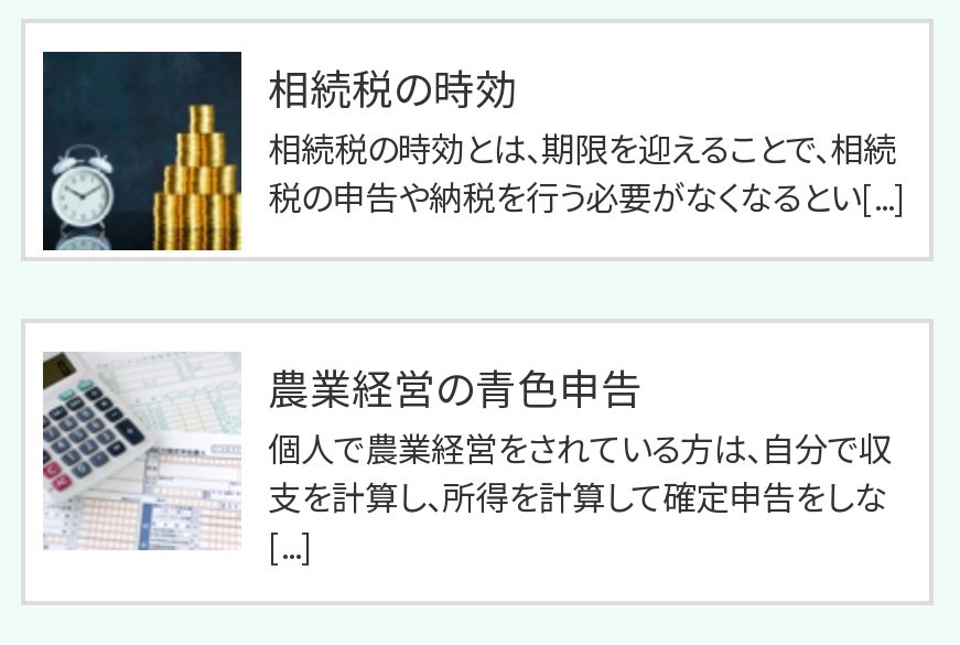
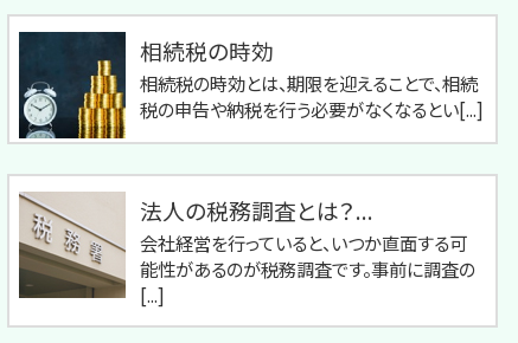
[43,353,892,551] [image] | 農業経営の青色申告 | 個人で農業経営をされている方は、自分で収 | 支を計算し、所得を計算して確定申告をしな -> [18,193,475,299] [image] | 法人の税務調査とは？... | 会社経営を行っていると、いつか直面する可 | 能性があるのが税務調査です。事前に調査の

